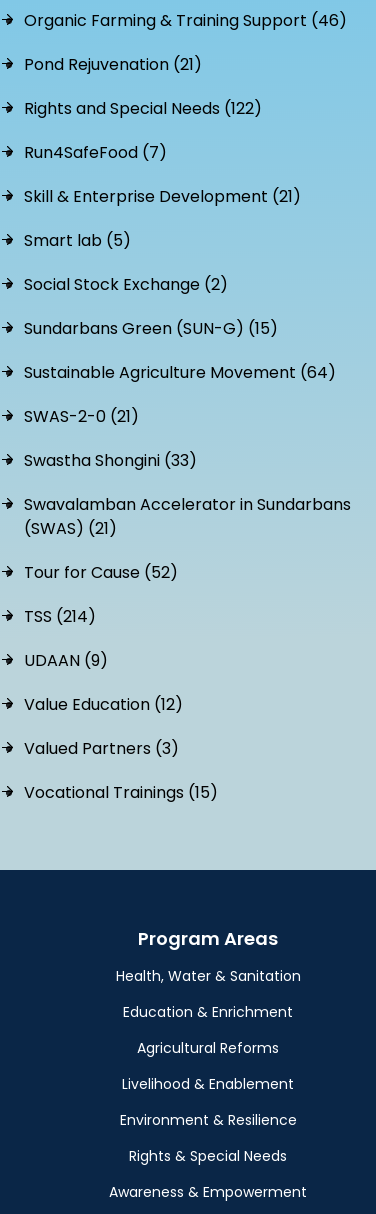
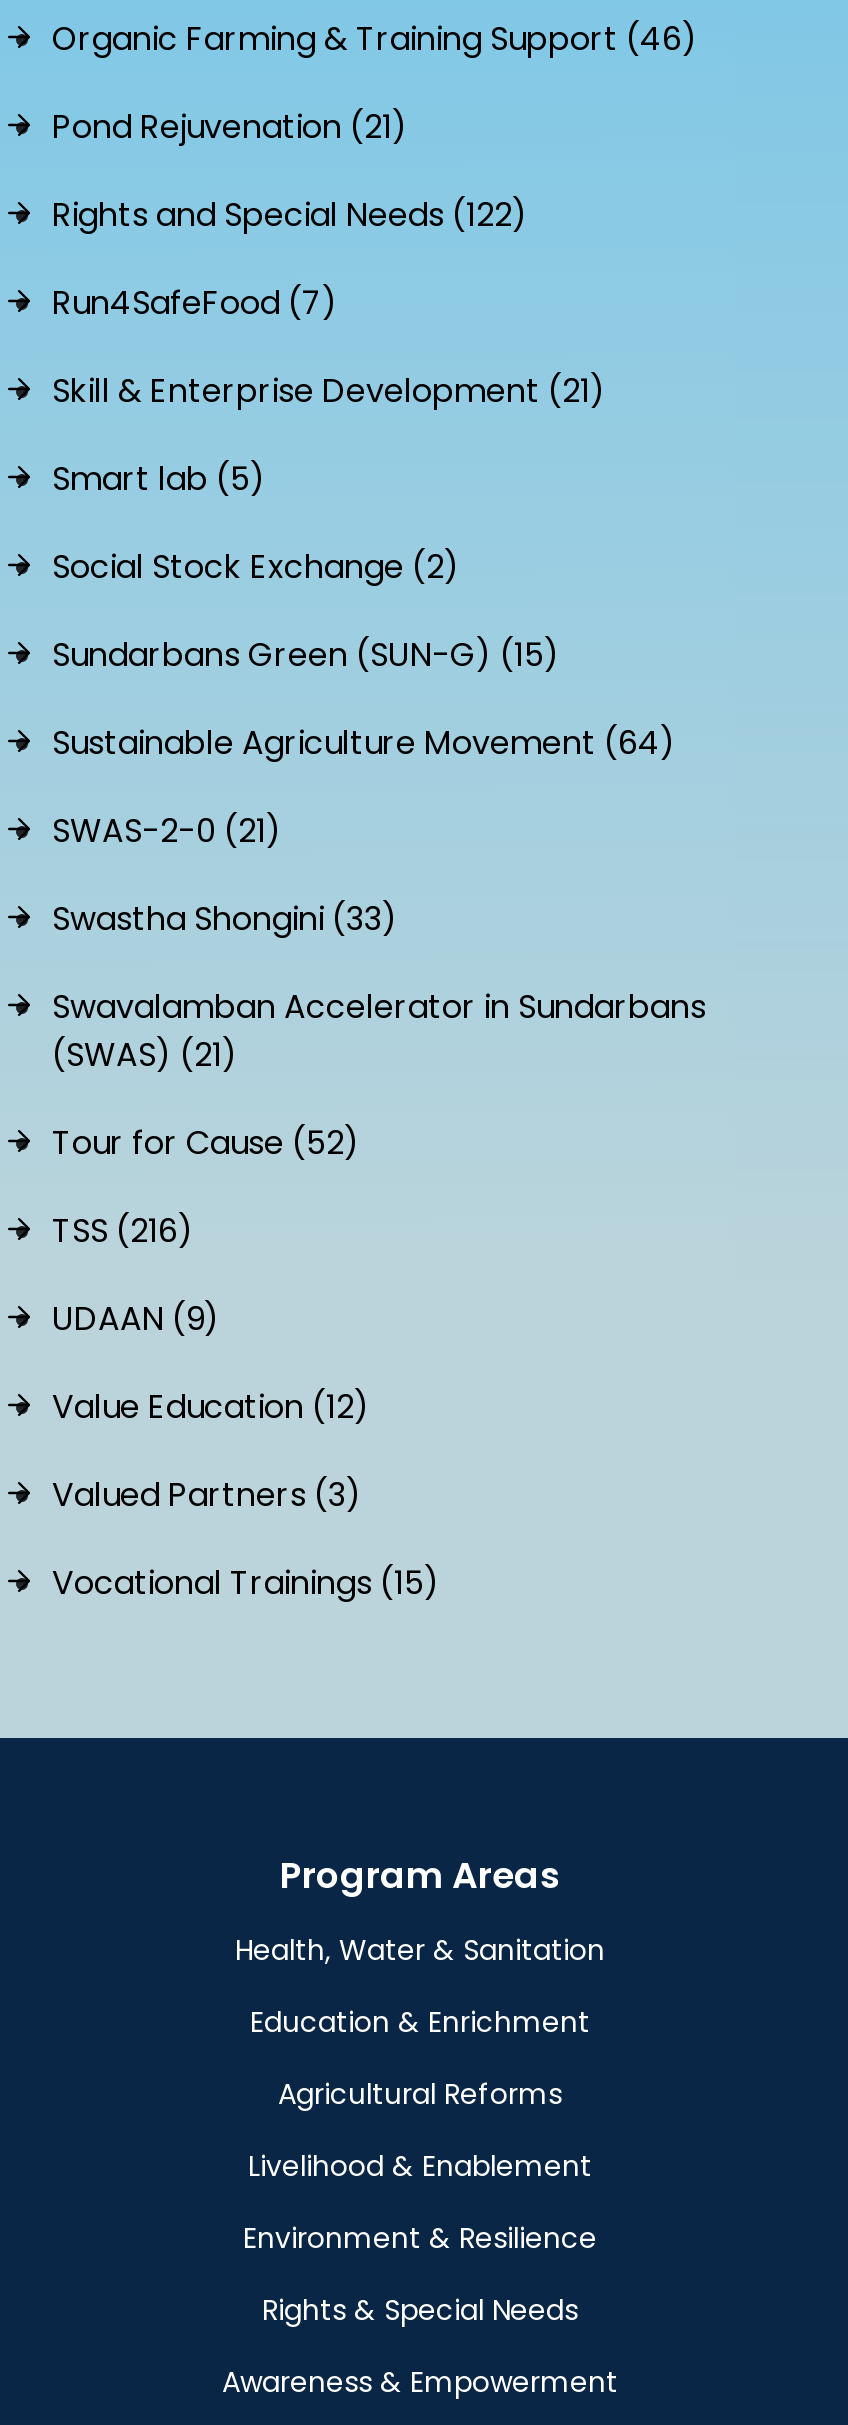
[24,605,96,628] TSS (214) -> [52,1208,194,1254] TSS (216)

